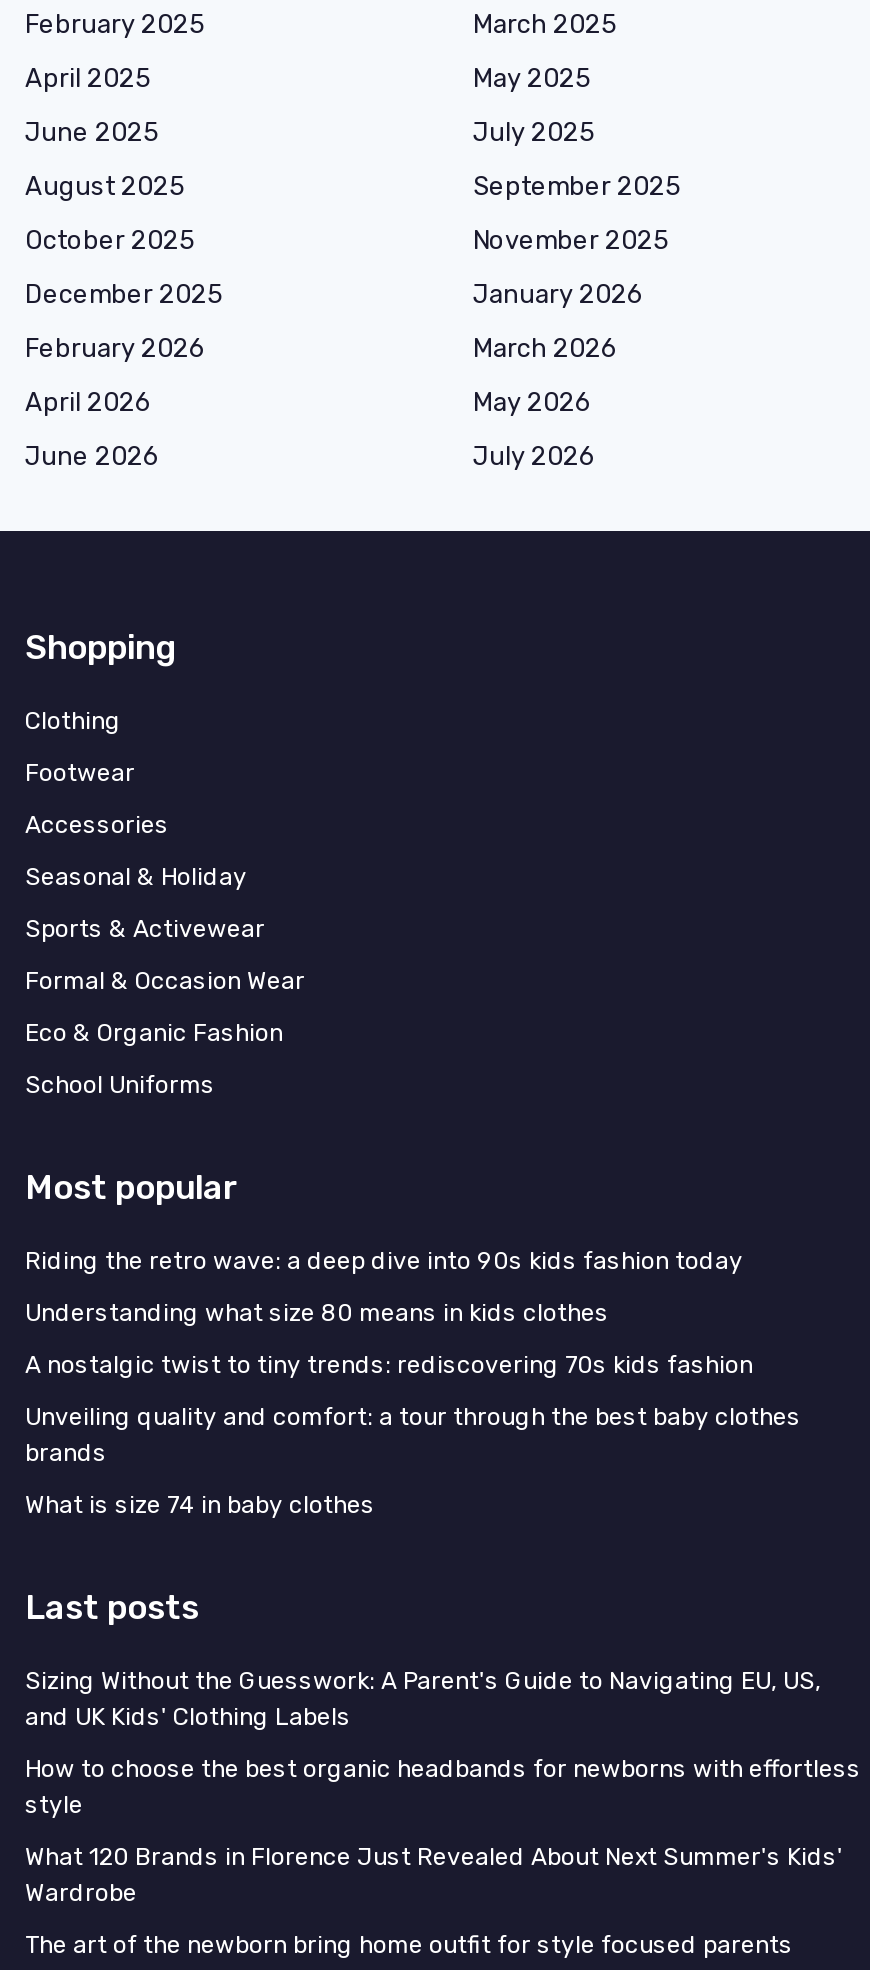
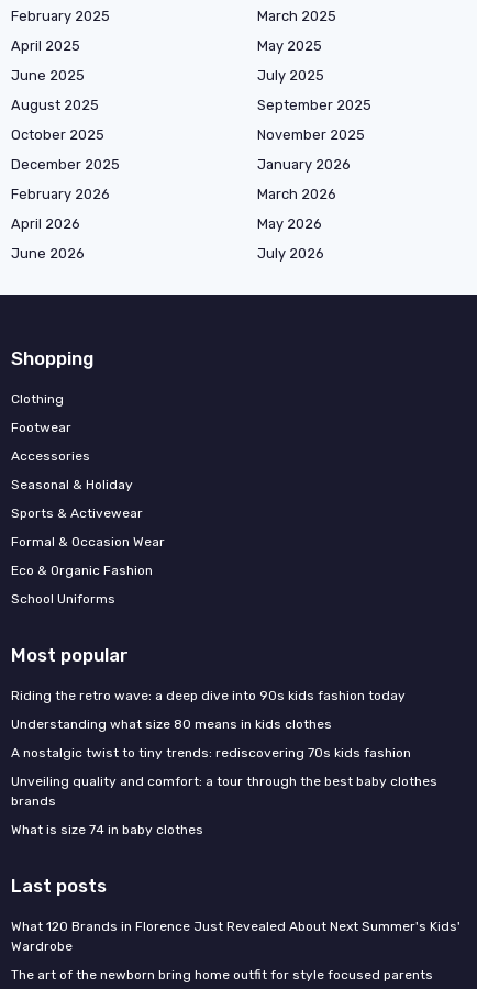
[25,1667,861,1819] Sizing Without the Guesswork: A Parent's Guide to Navigating EU, US, | and UK Kids' Clothing Labels | How to choose the best organic headbands for newborns with effortless | style -> none

